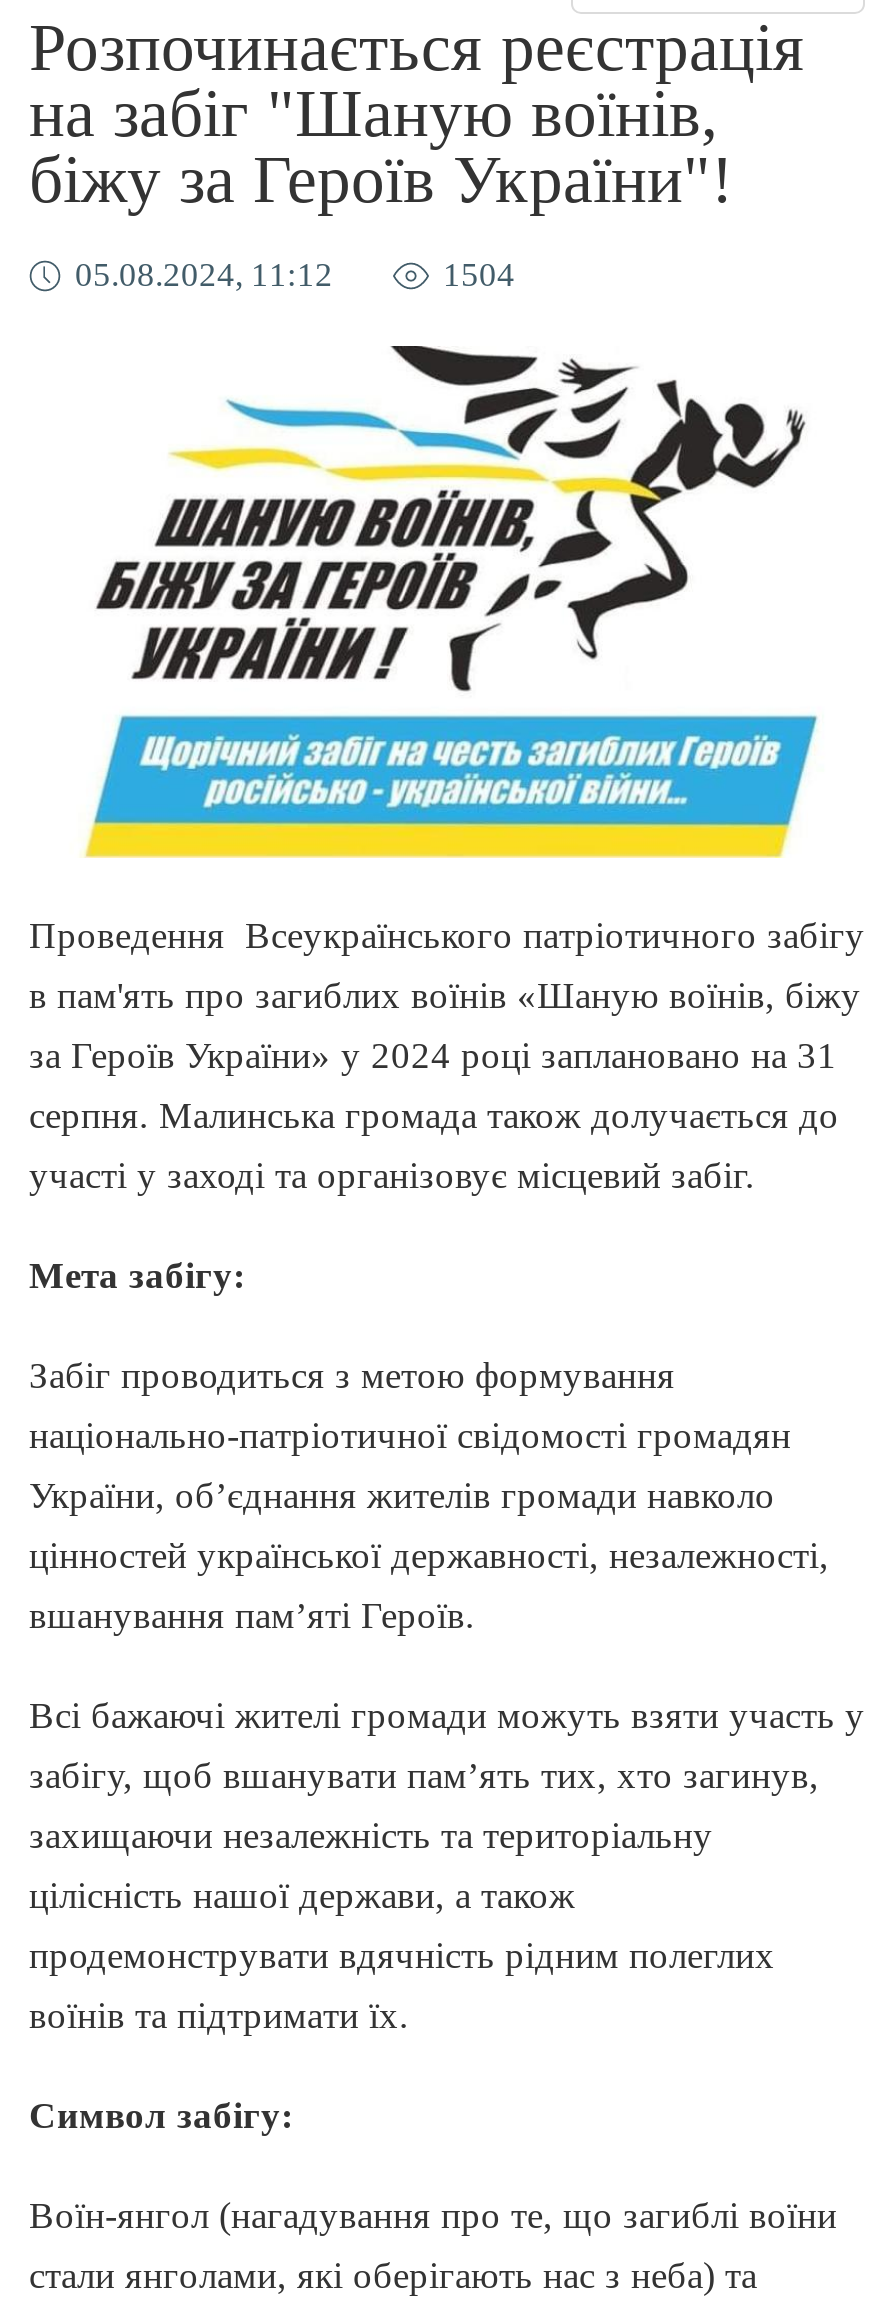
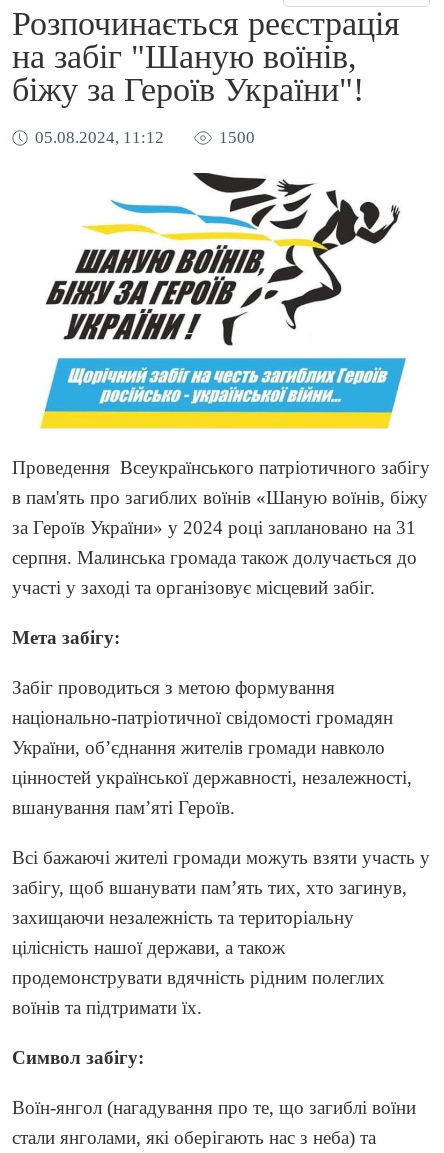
[443,256,515,294] 1504 -> [219,128,255,147] 1500

